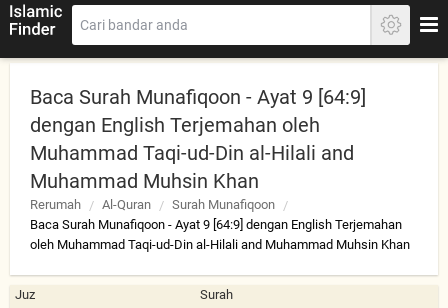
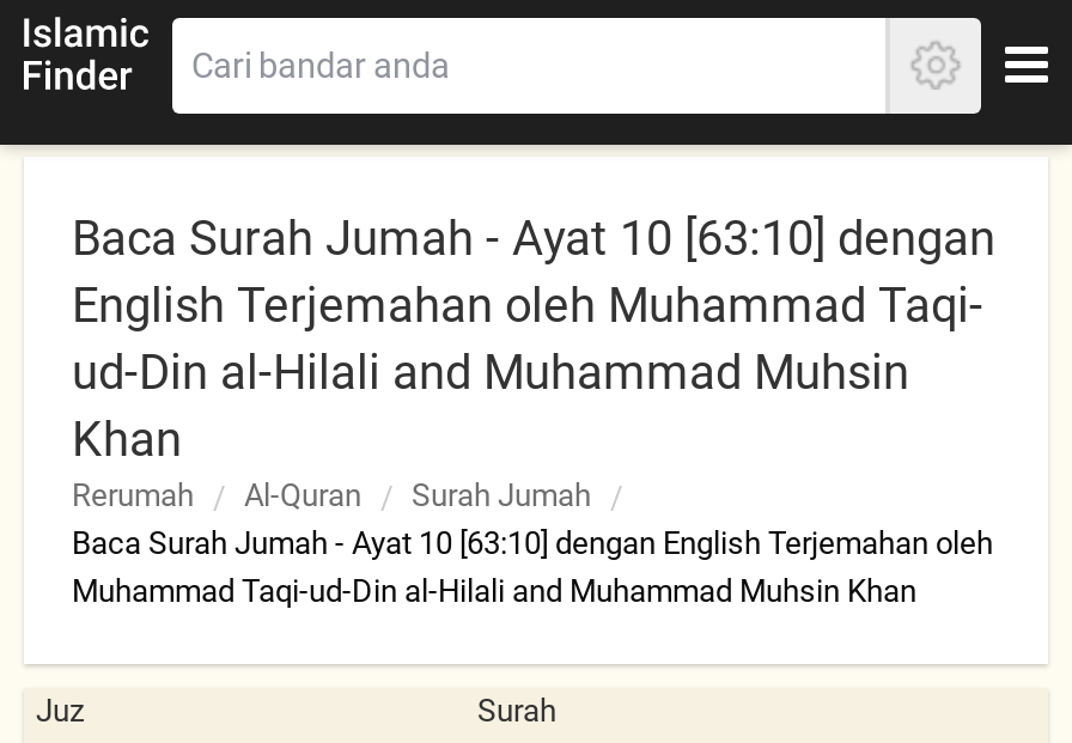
[30,85,366,193] Baca Surah Munafiqoon - Ayat 9 [64:9] | dengan English Terjemahan oleh | Muhammad Taqi-ud-Din al-Hilali and | Muhammad Muhsin Khan -> [72,209,995,468] Baca Surah Jumah - Ayat 10 [63:10] dengan | English Terjemahan oleh Muhammad Taqi- | ud-Din al-Hilali and Muhammad Muhsin | Khan
[30,197,410,252] Surah Munafiqoon | Baca Surah Munafiqoon - Ayat 9 [64:9] dengan English Terjemahan | oleh Muhammad Taqi-ud-Din al-Hilali and Muhammad Muhsin Khan -> [72,477,993,609] Surah Jumah | Baca Surah Jumah - Ayat 10 [63:10] dengan English Terjemahan oleh | Muhammad Taqi-ud-Din al-Hilali and Muhammad Muhsin Khan

